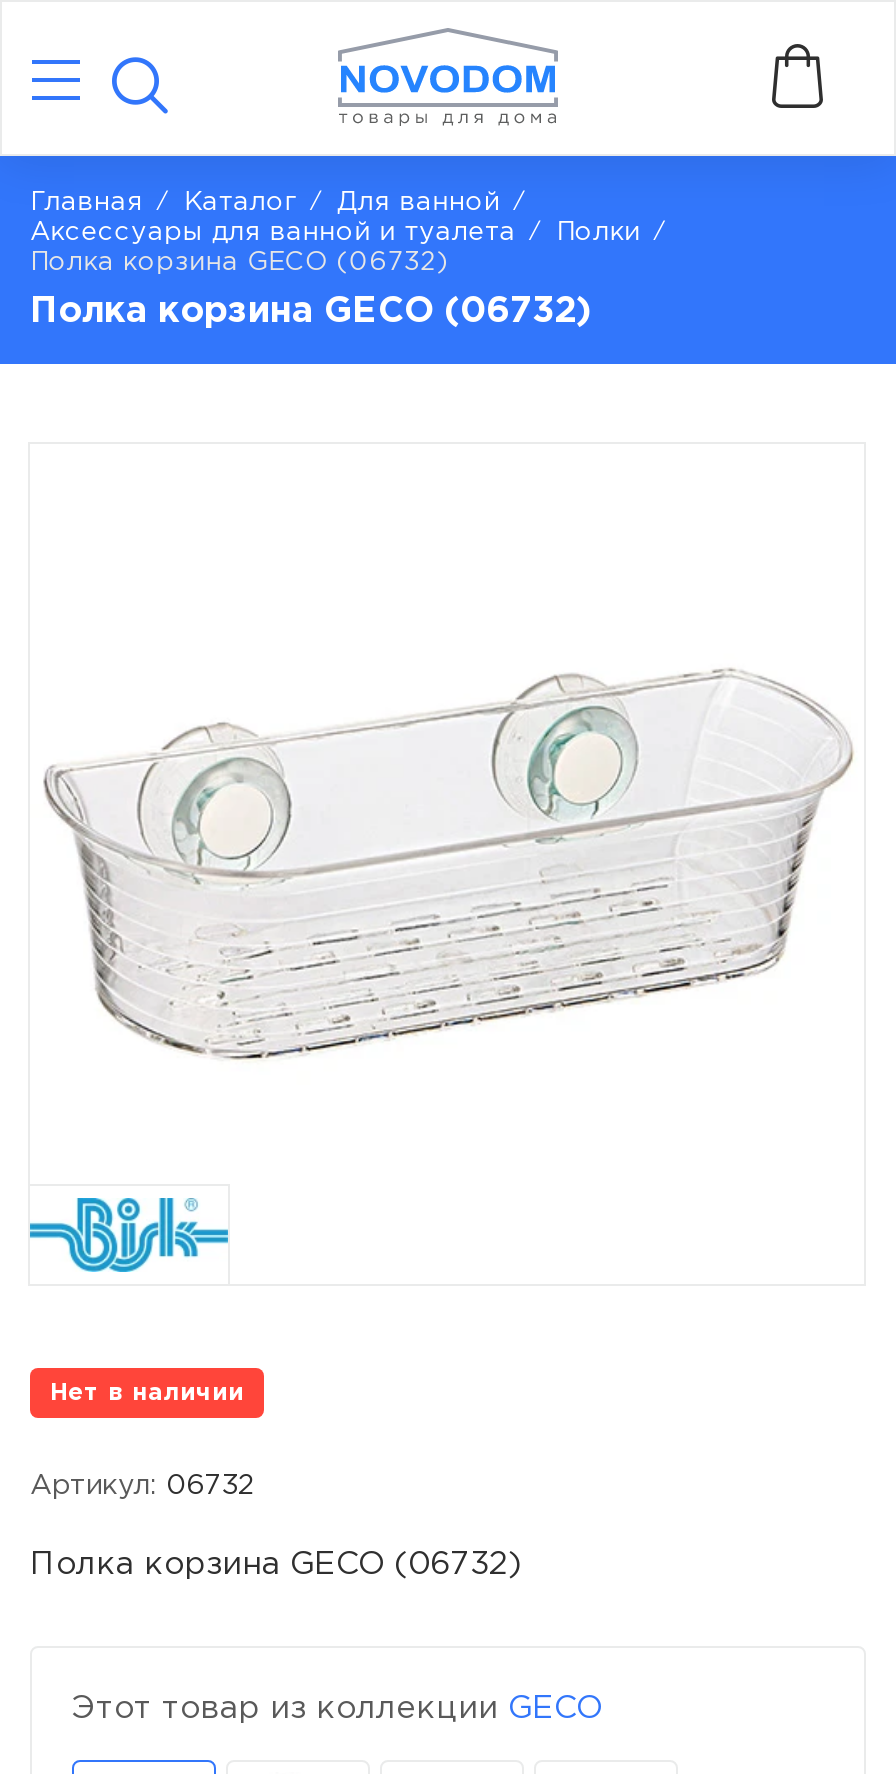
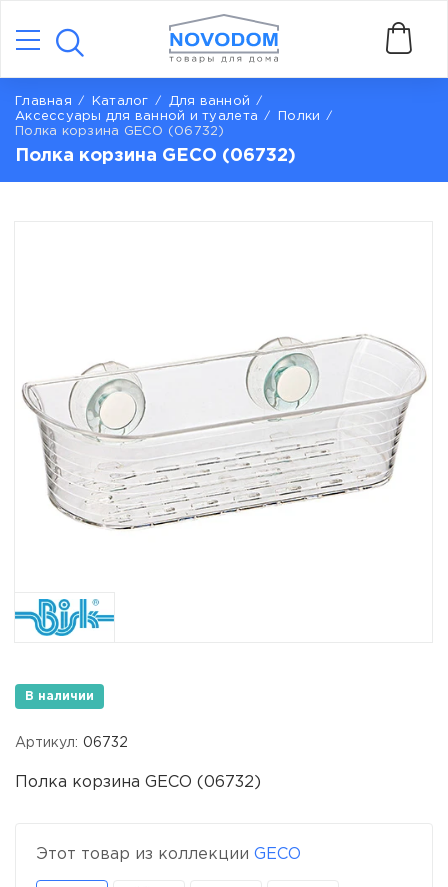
[50,1382,244,1404] Нет в наличии -> [25,691,94,702] В наличии

